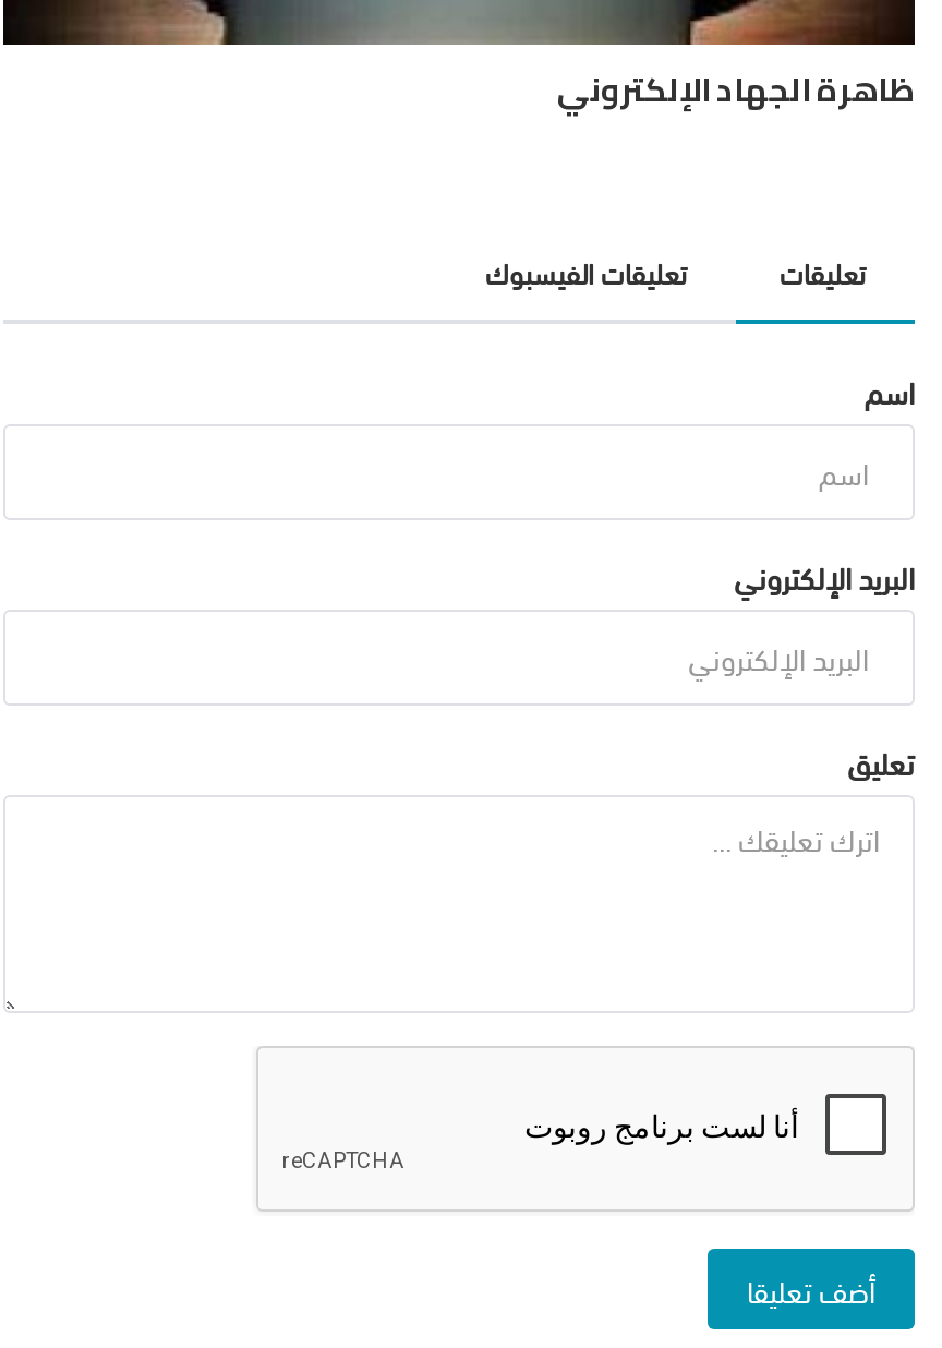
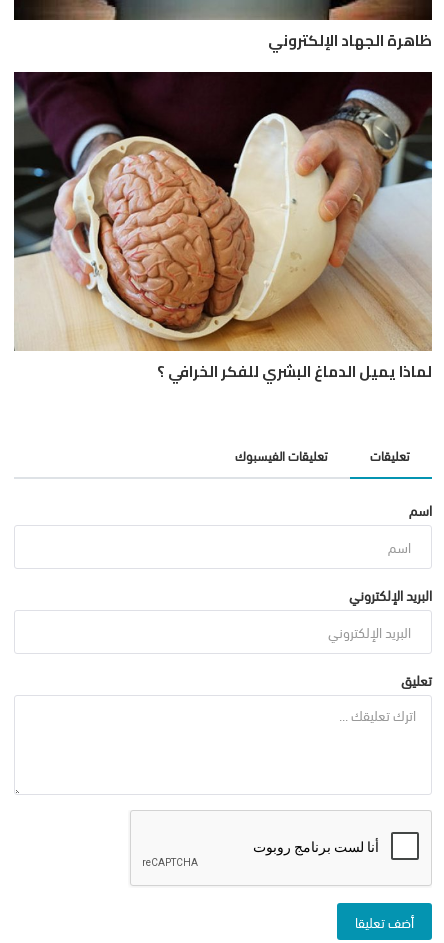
none -> [13,71,433,386] [image] | لماذا يميل الدماغ البشري للفكر الخرافي ؟

